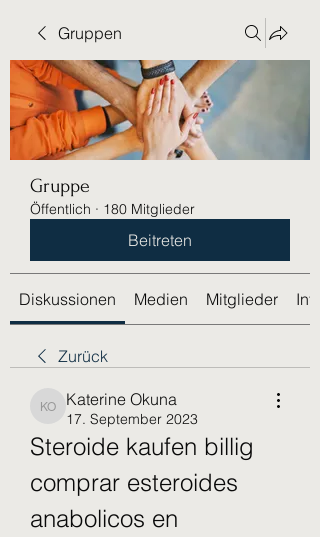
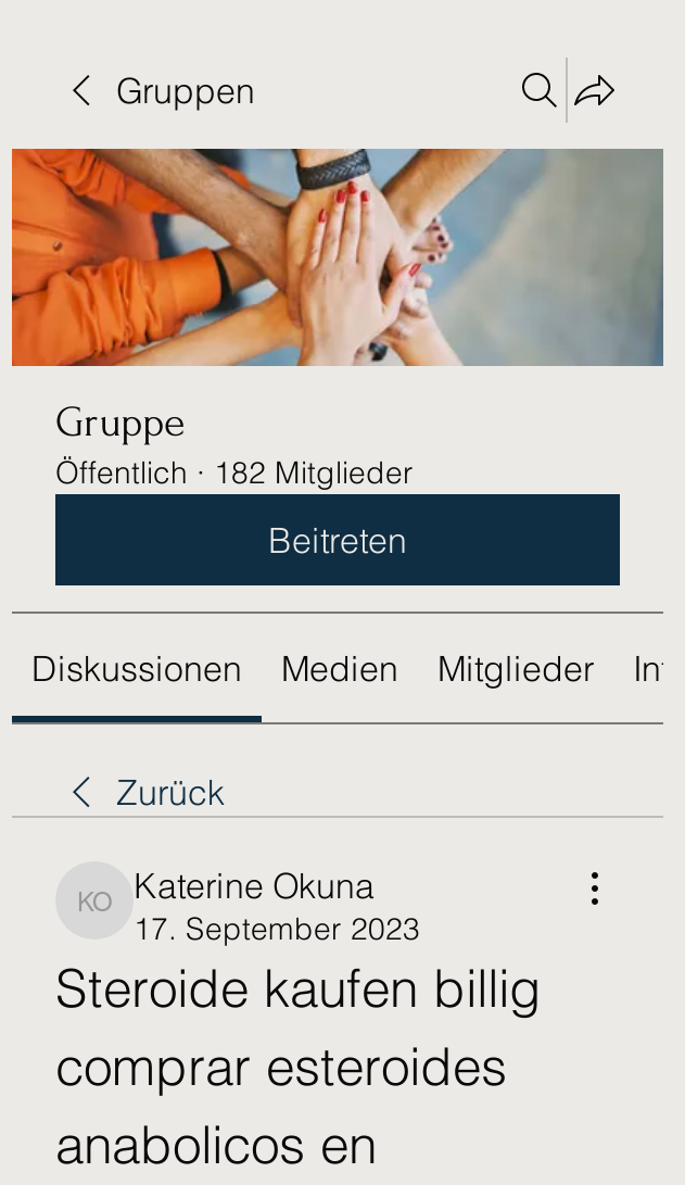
[30,200,195,218] Öffentlich · 180 Mitglieder -> [55,453,414,492] Öffentlich · 182 Mitglieder

